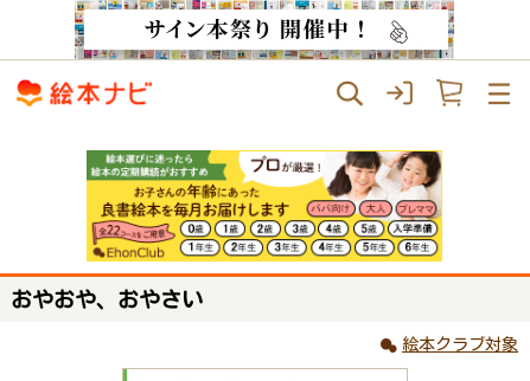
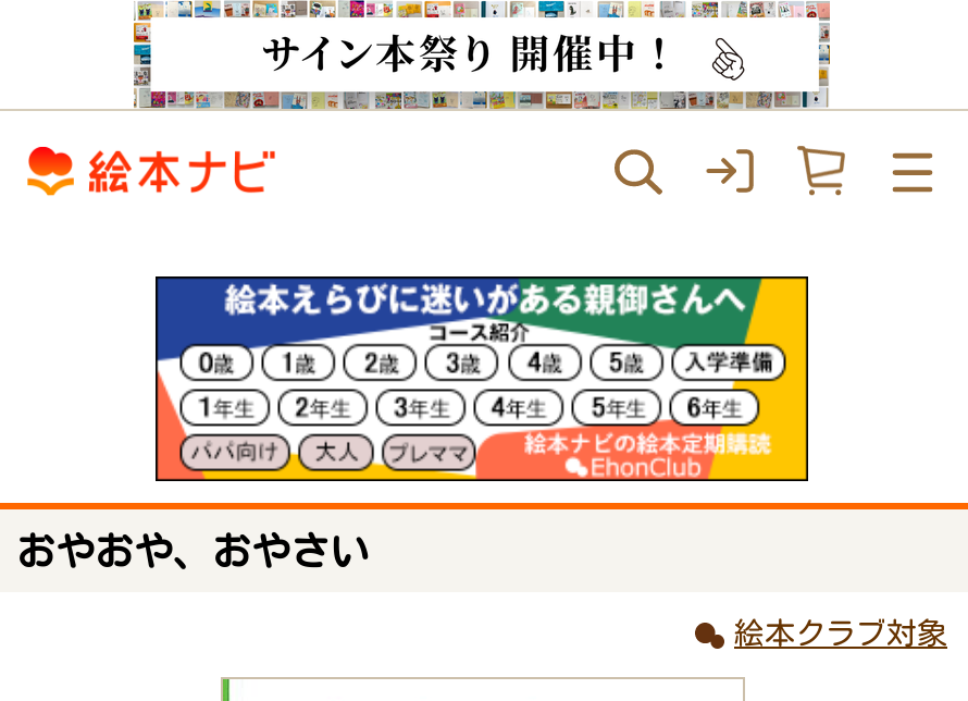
[85,149,443,263] [image] -> [153,274,810,483] [image]

